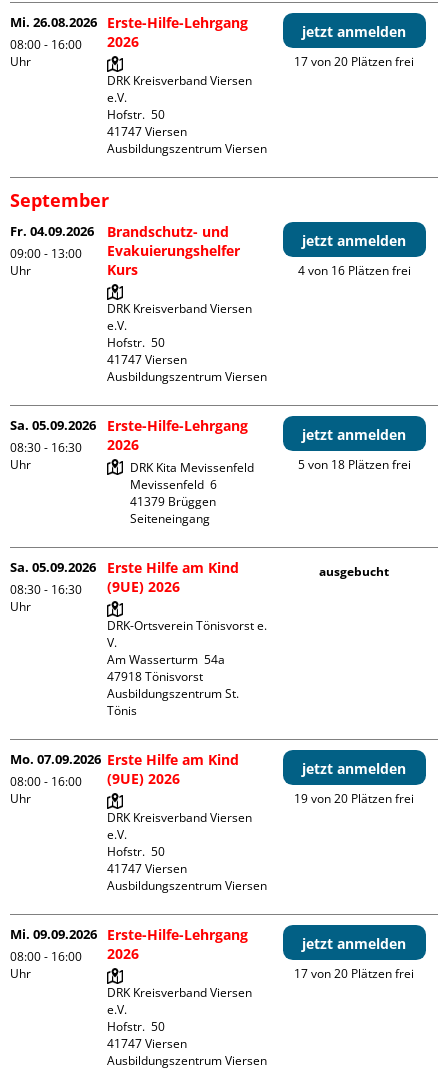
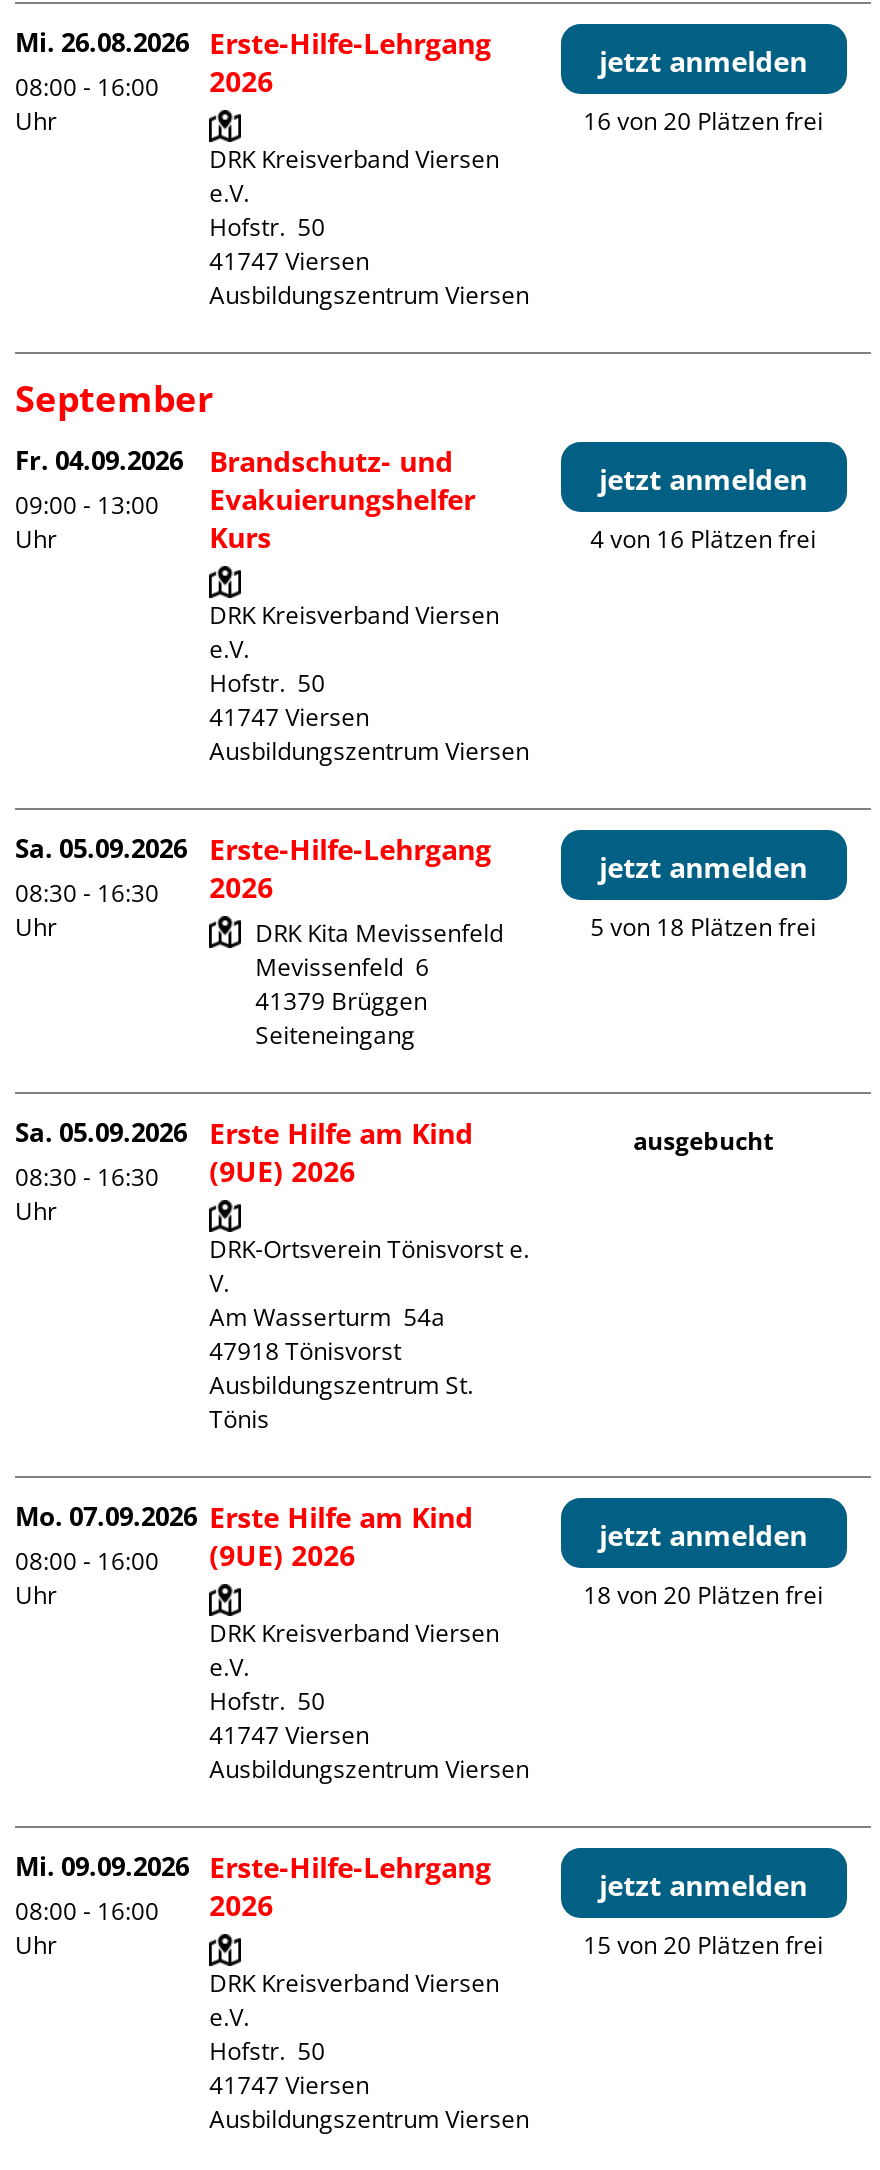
[294,53,414,70] 17 von 20 Plätzen frei -> [583,105,823,139] 16 von 20 Plätzen frei
[294,790,414,807] 19 von 20 Plätzen frei -> [583,1579,823,1613] 18 von 20 Plätzen frei
[294,965,414,982] 17 von 20 Plätzen frei -> [583,1929,823,1963] 15 von 20 Plätzen frei

